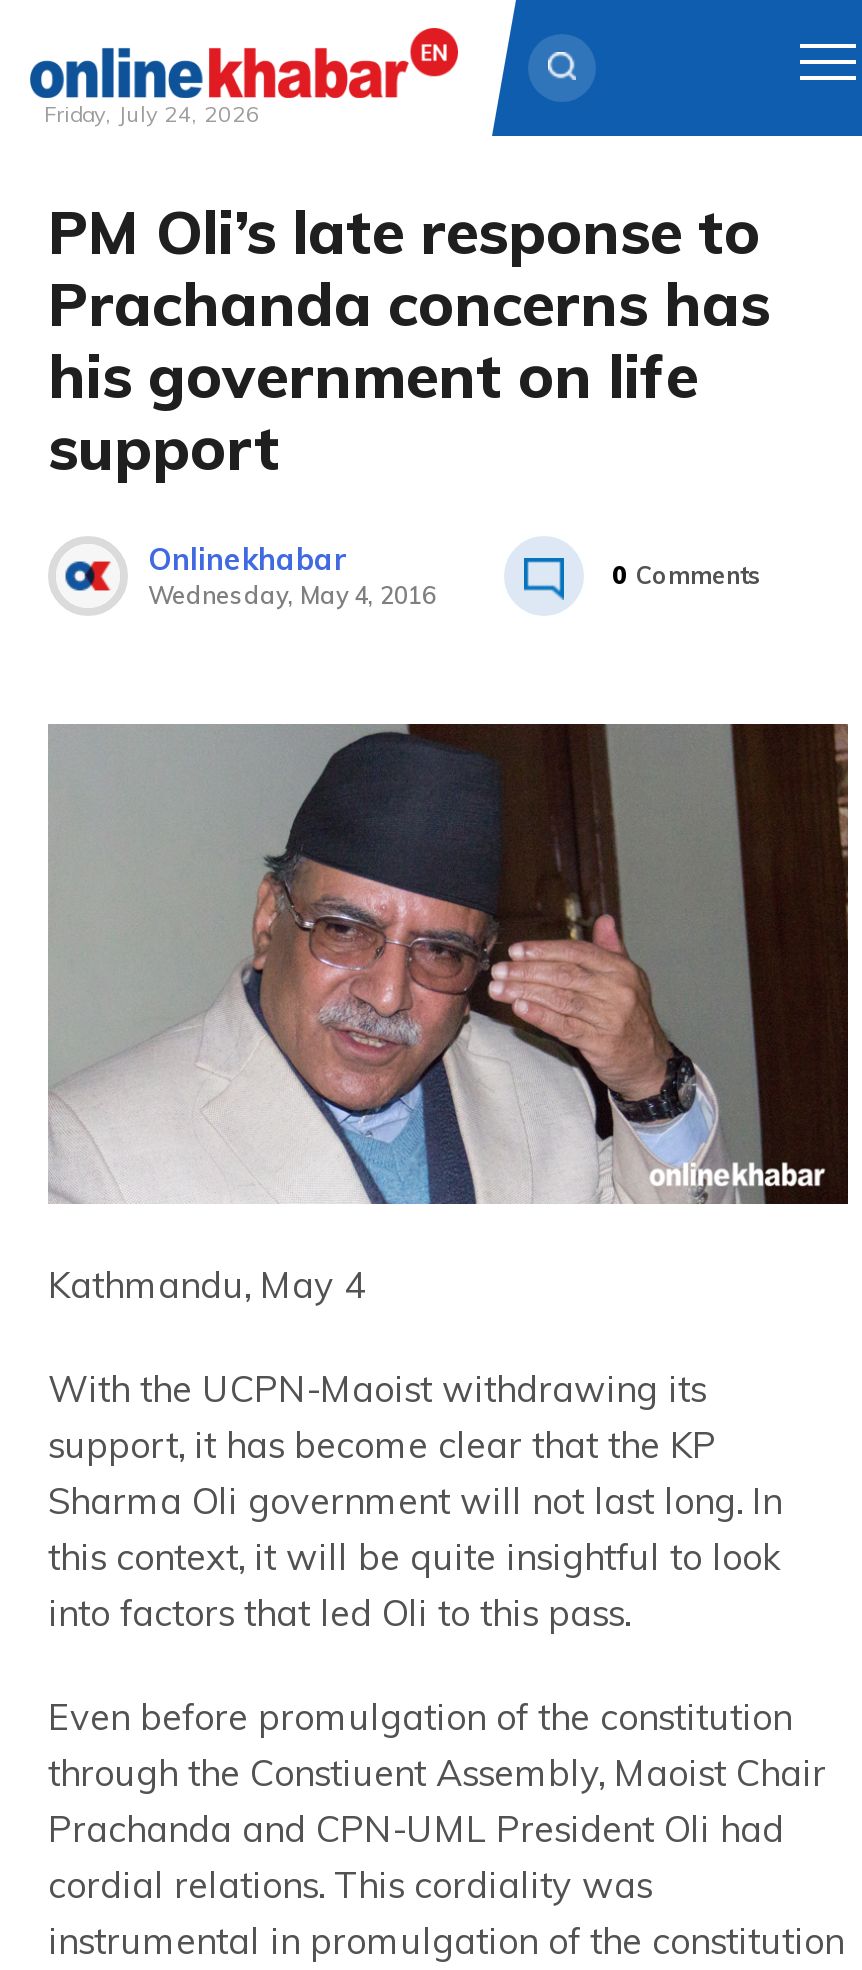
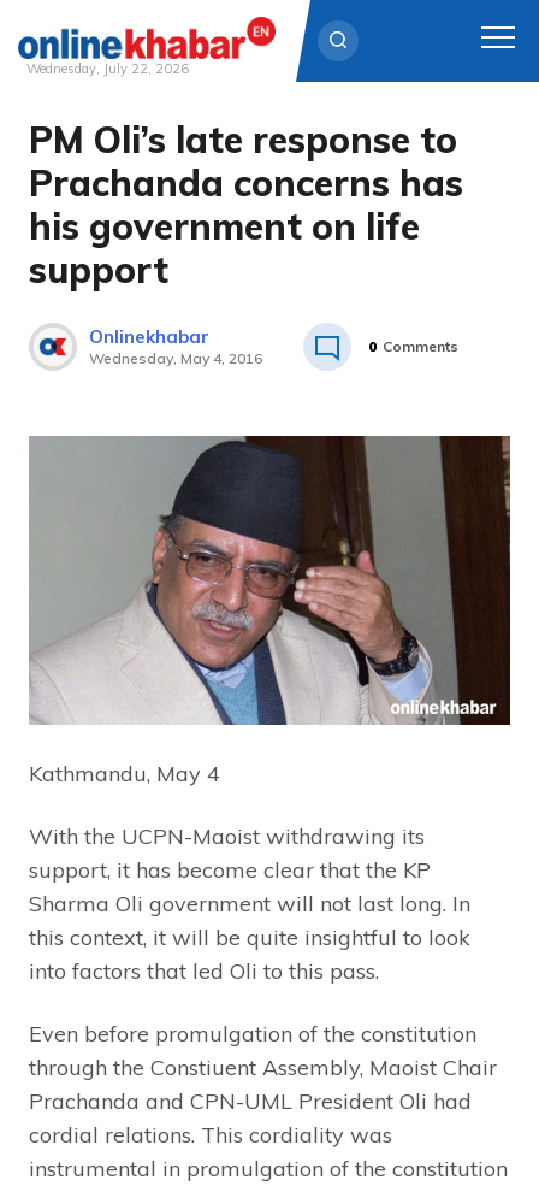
[44,100,260,128] Friday, July 24, 2026 -> [26,60,189,77] Wednesday, July 22, 2026

